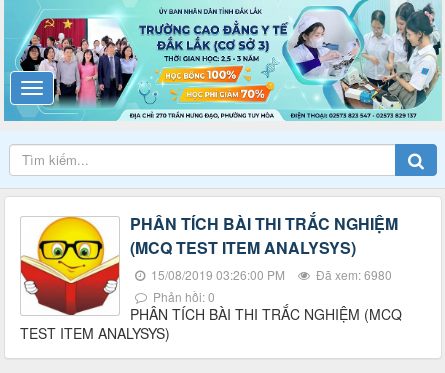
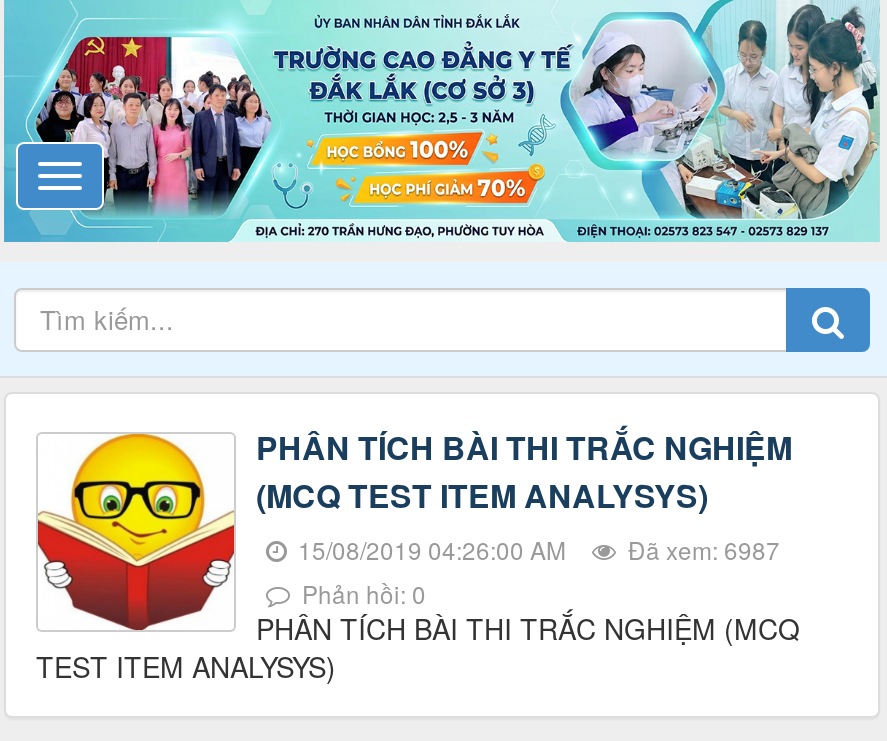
[148,266,392,283] 15/08/2019 03:26:00 PM | Đã xem: 6980 -> [292,532,780,566] 15/08/2019 04:26:00 AM | Đã xem: 6987

